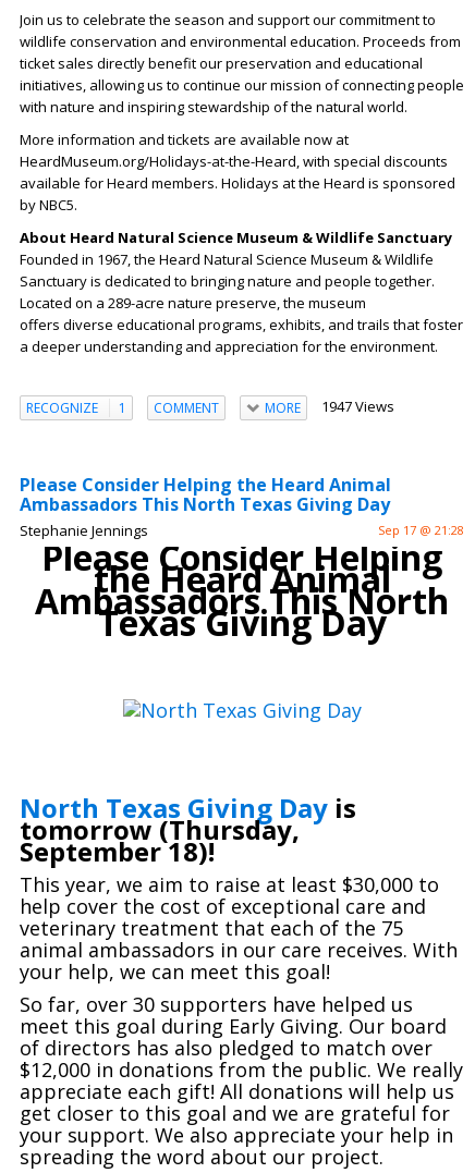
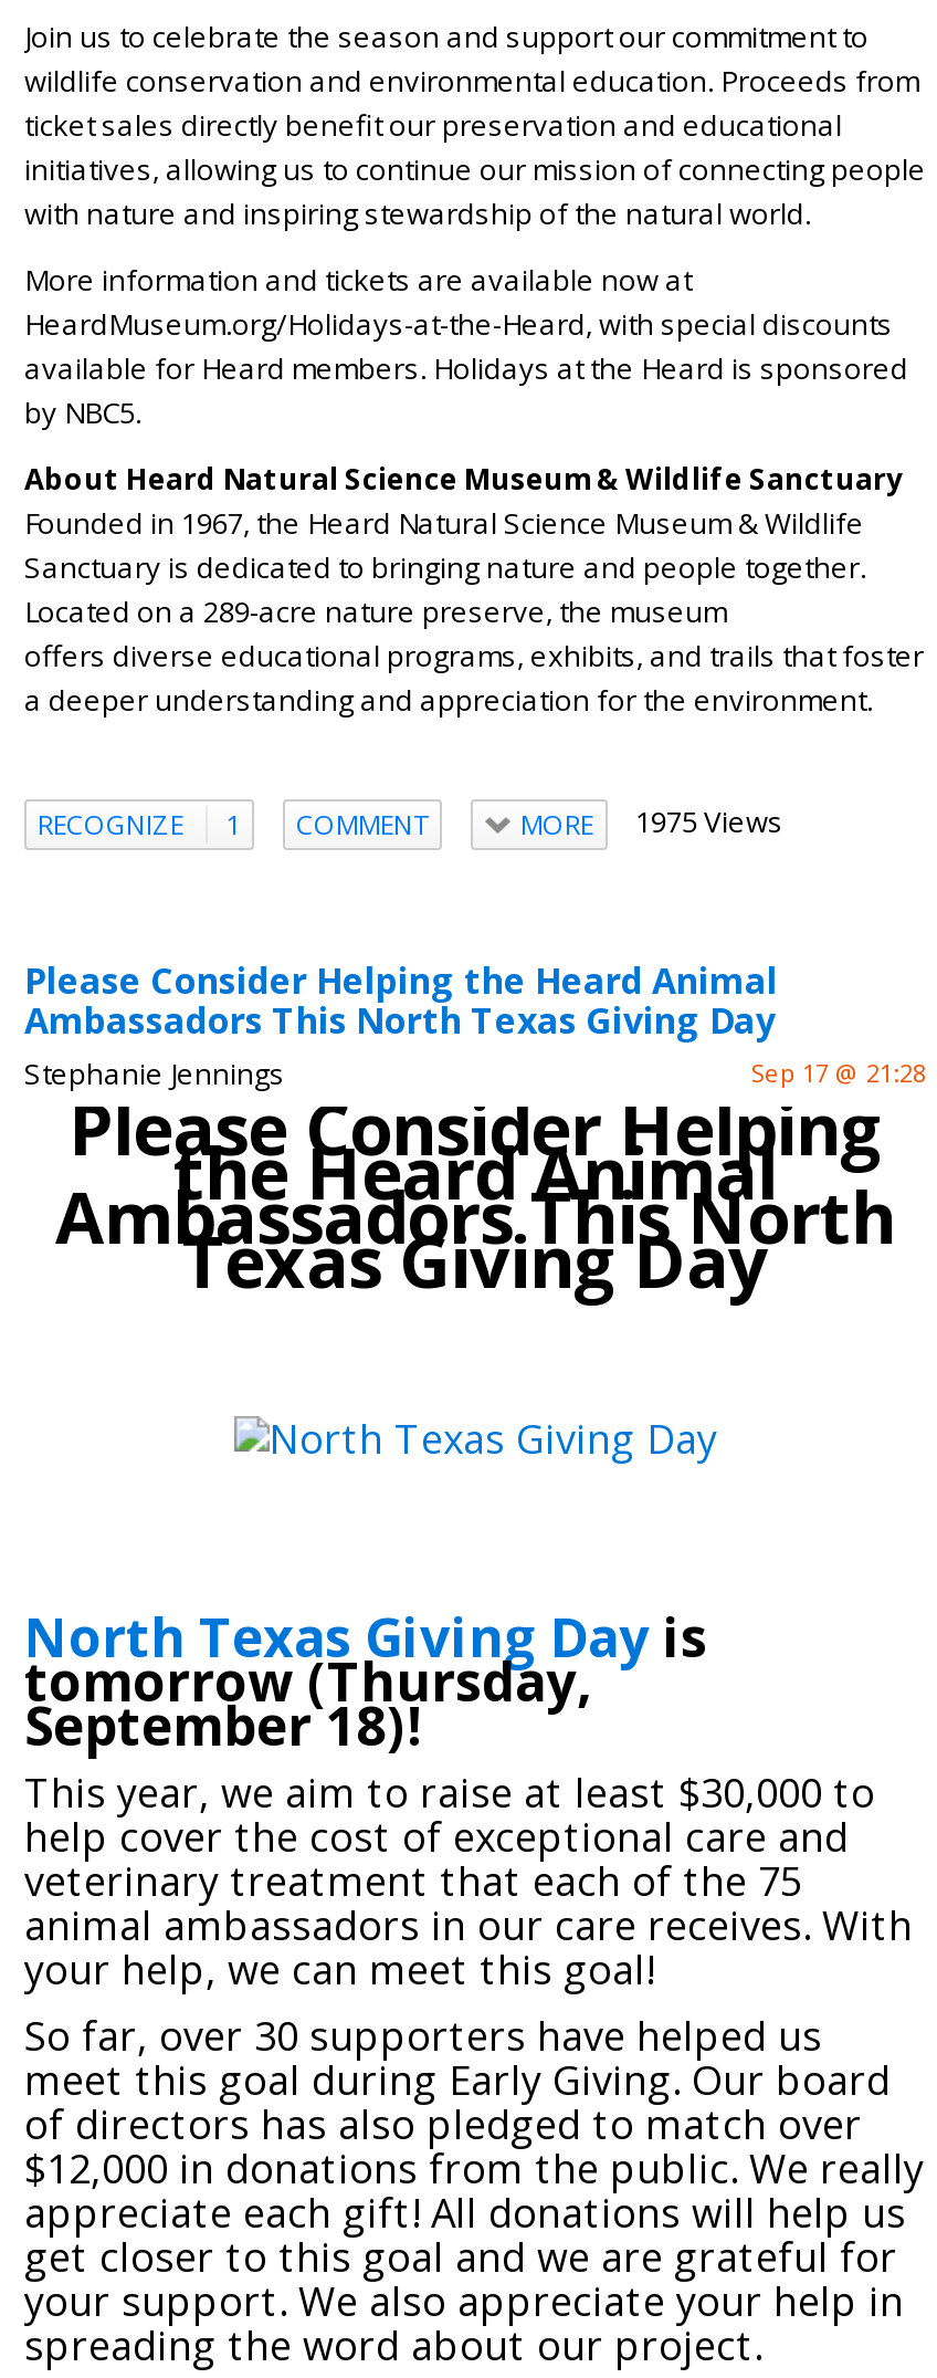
[264,396,394,417] MORE 1947 Views -> [520,802,783,844] MORE 1975 Views

